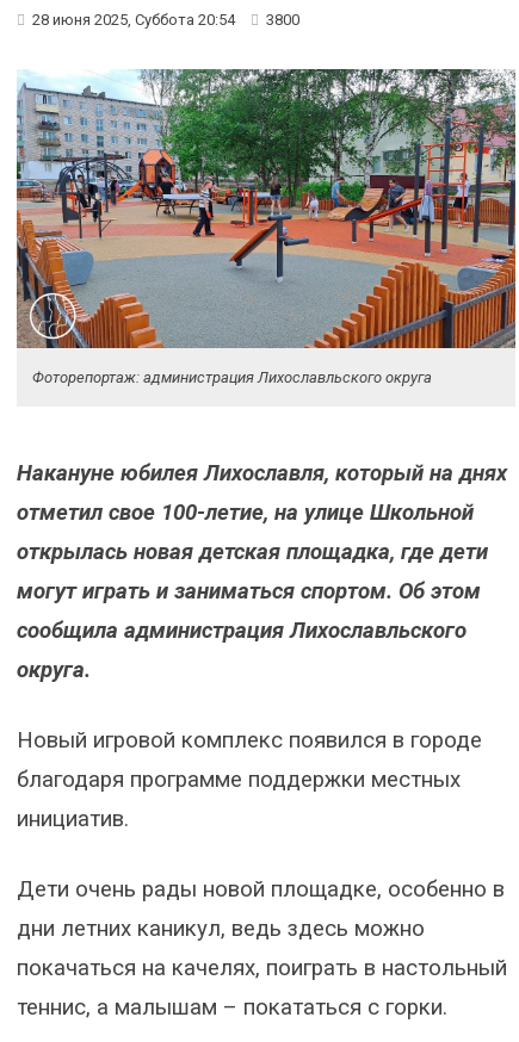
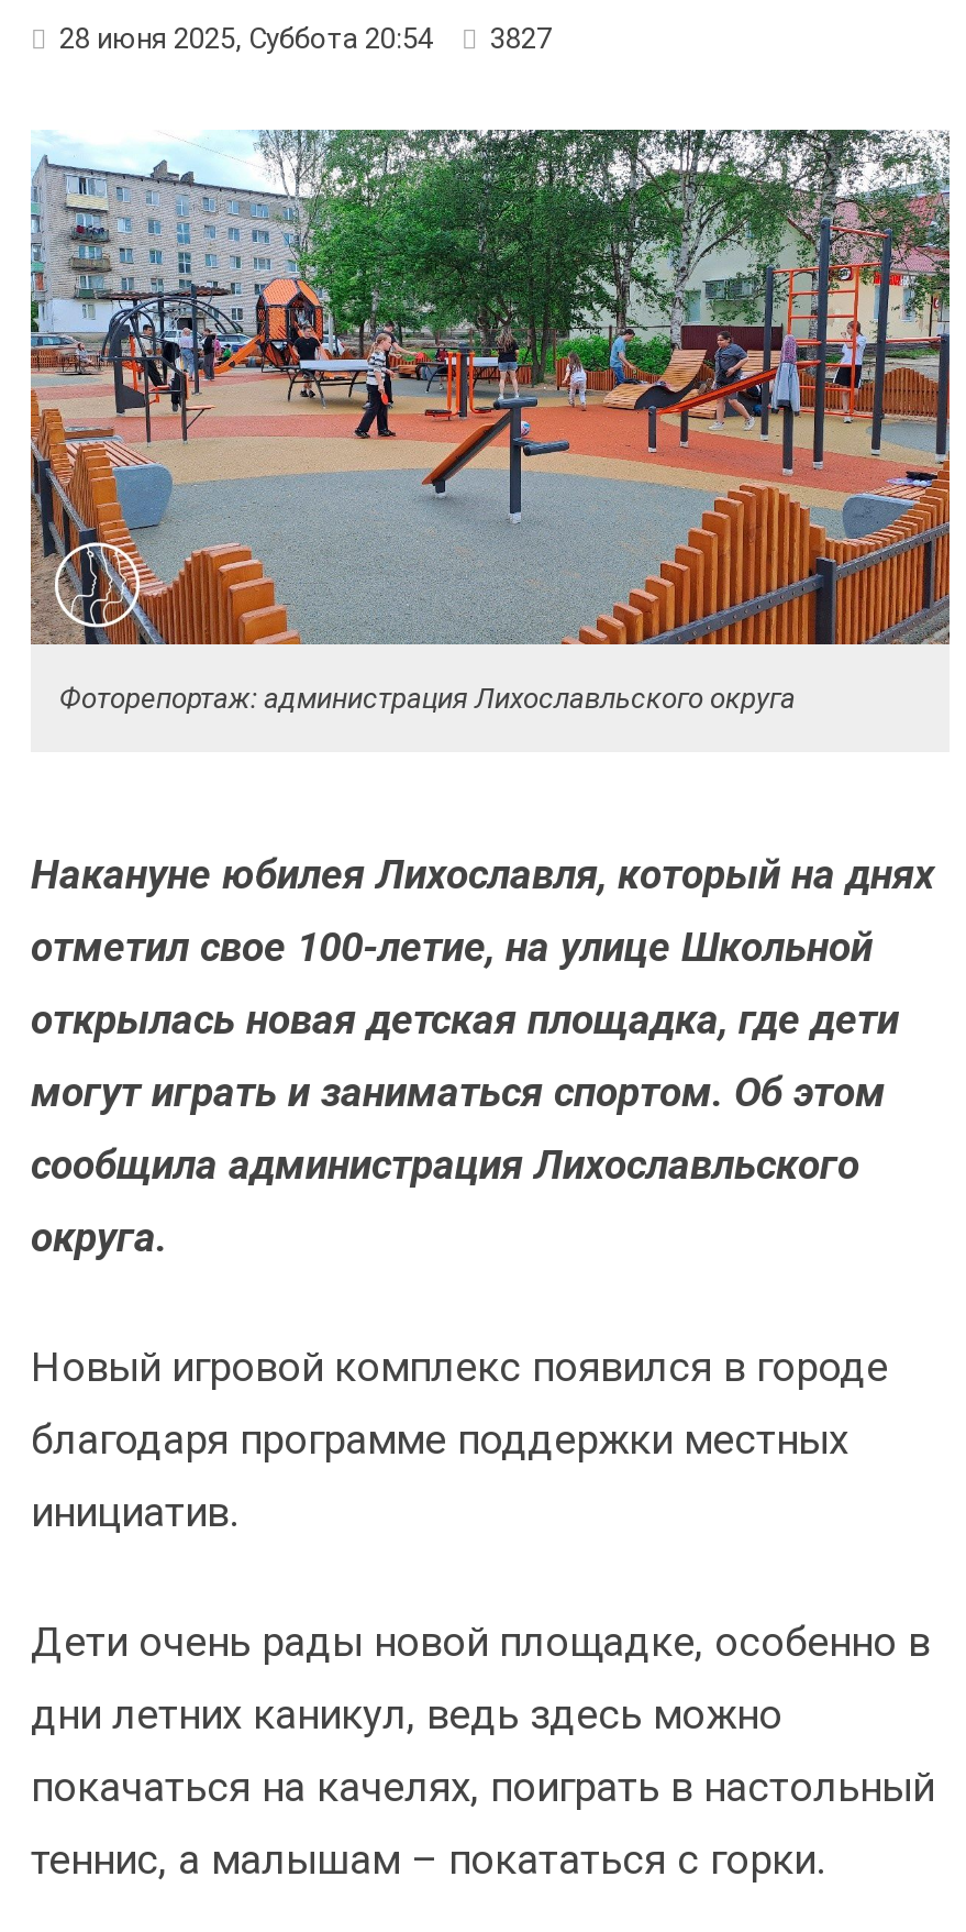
[32,10,299,28] 28 июня 2025, Суббота 20:54 3800 -> [59,21,552,54] 28 июня 2025, Суббота 20:54 3827

